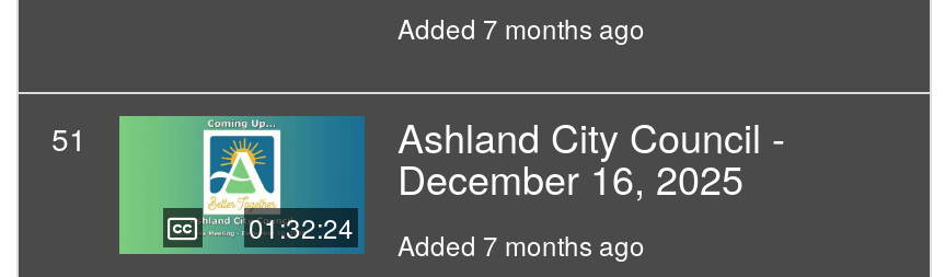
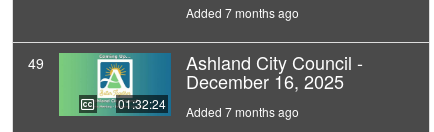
[51,117,87,161] 51 -> [28,53,44,73] 49

